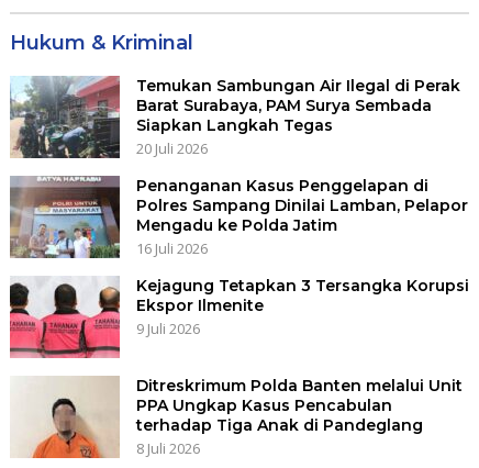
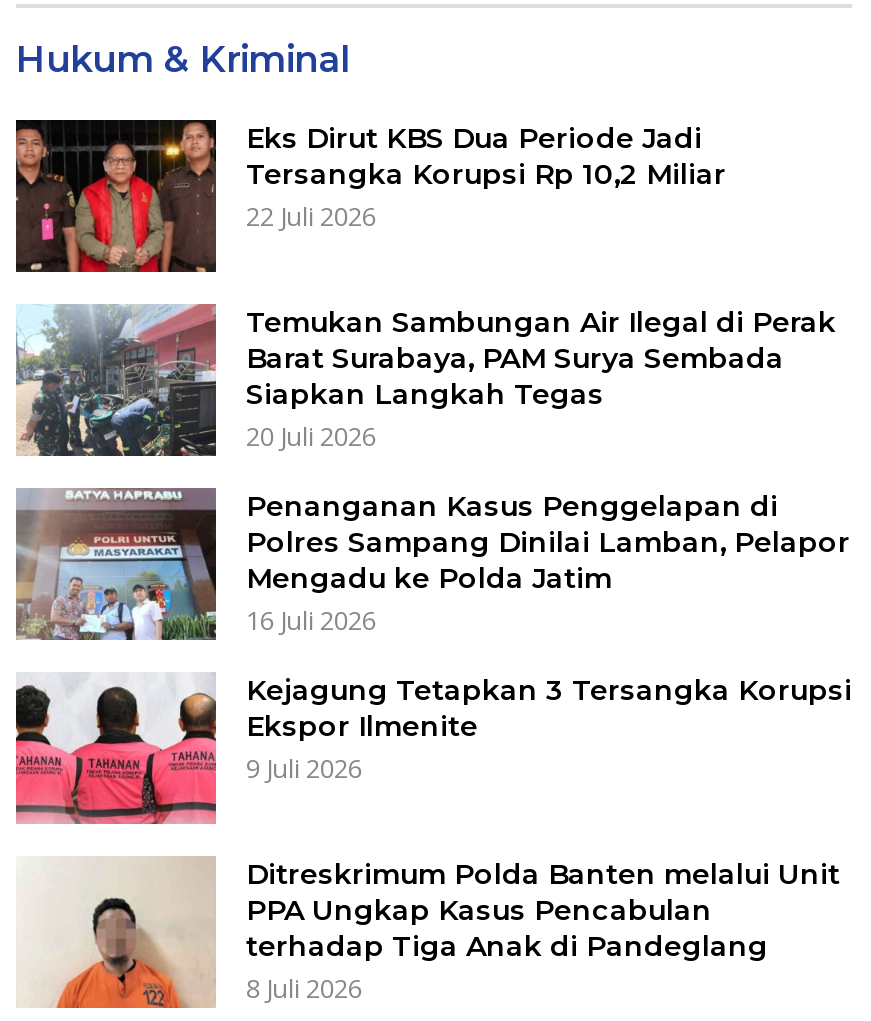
none -> [14,118,726,274] [image] | Eks Dirut KBS Dua Periode Jadi | Tersangka Korupsi Rp 10,2 Miliar | 22 Juli 2026

